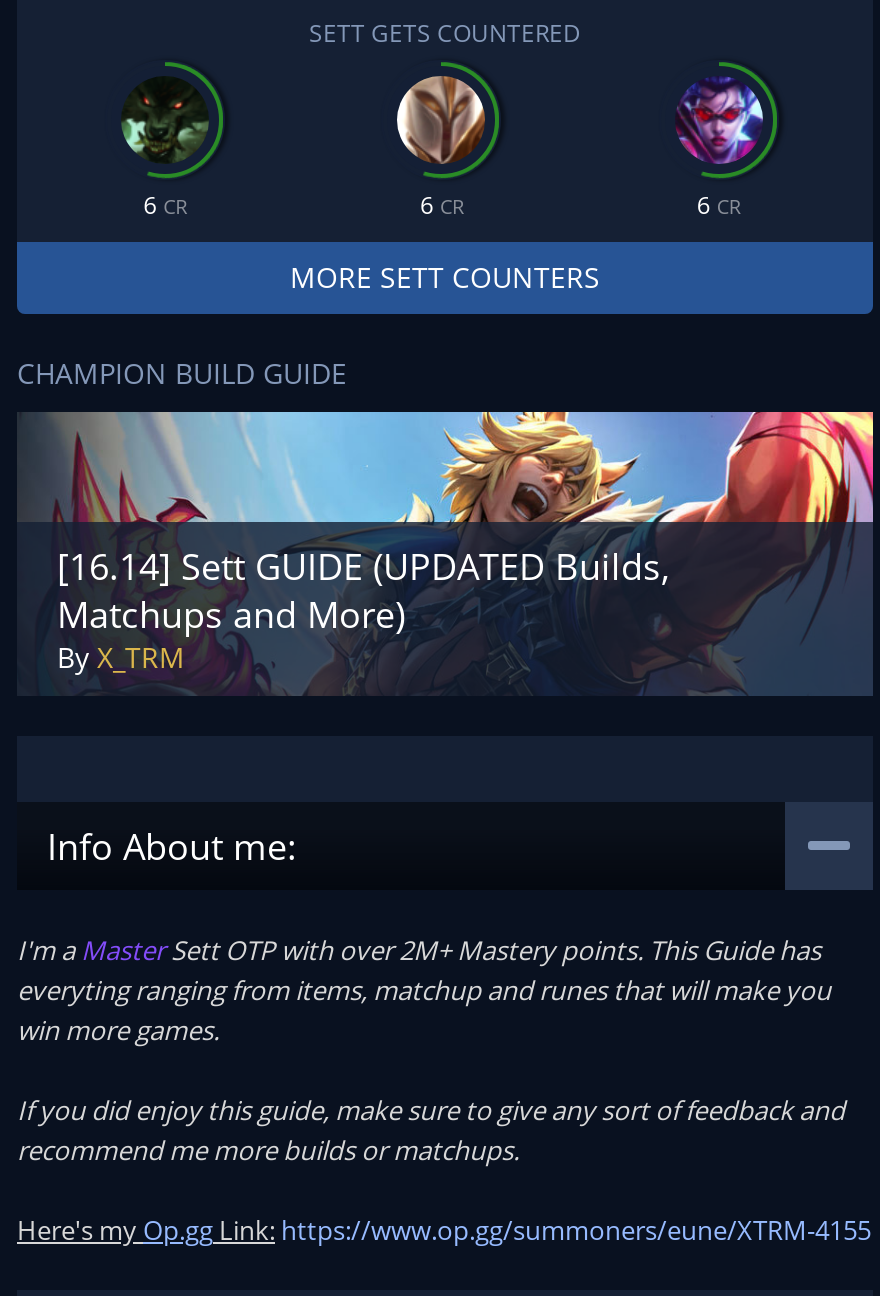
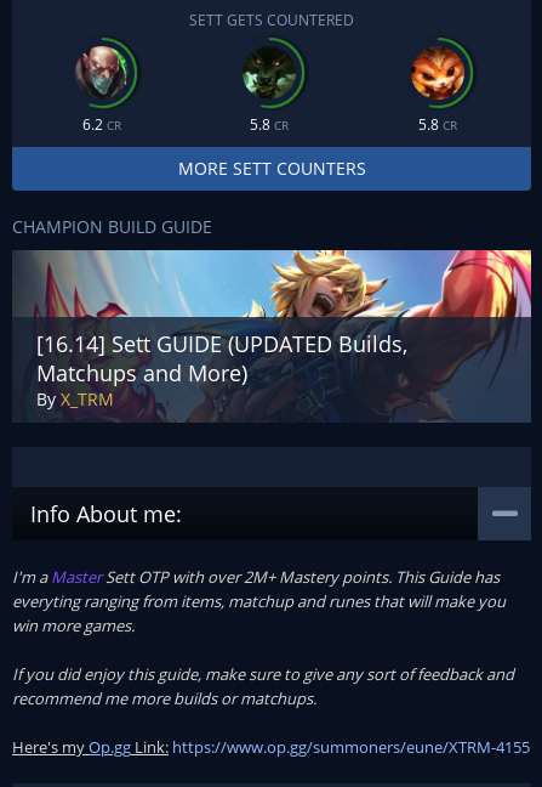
[121,76,207,222] [image] | 6 CR -> [75,45,129,135] [image] | 6.2 CR
[395,74,487,222] [image] | 6 CR -> [243,46,296,135] [image] | 5.8 CR
[677,76,765,222] [image] | 6 CR -> [411,46,466,135] [image] | 5.8 CR

